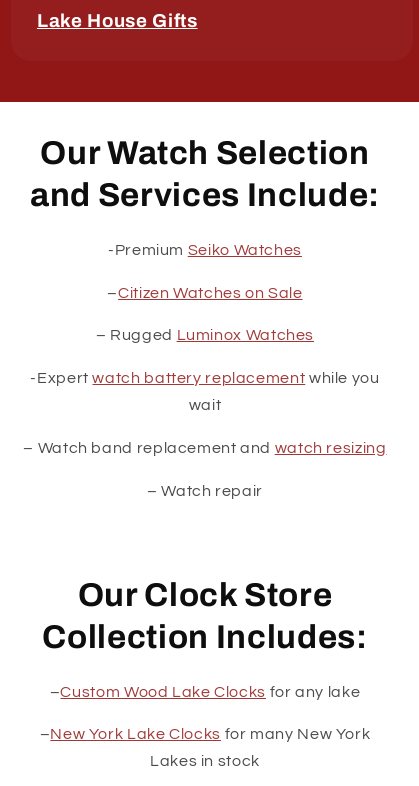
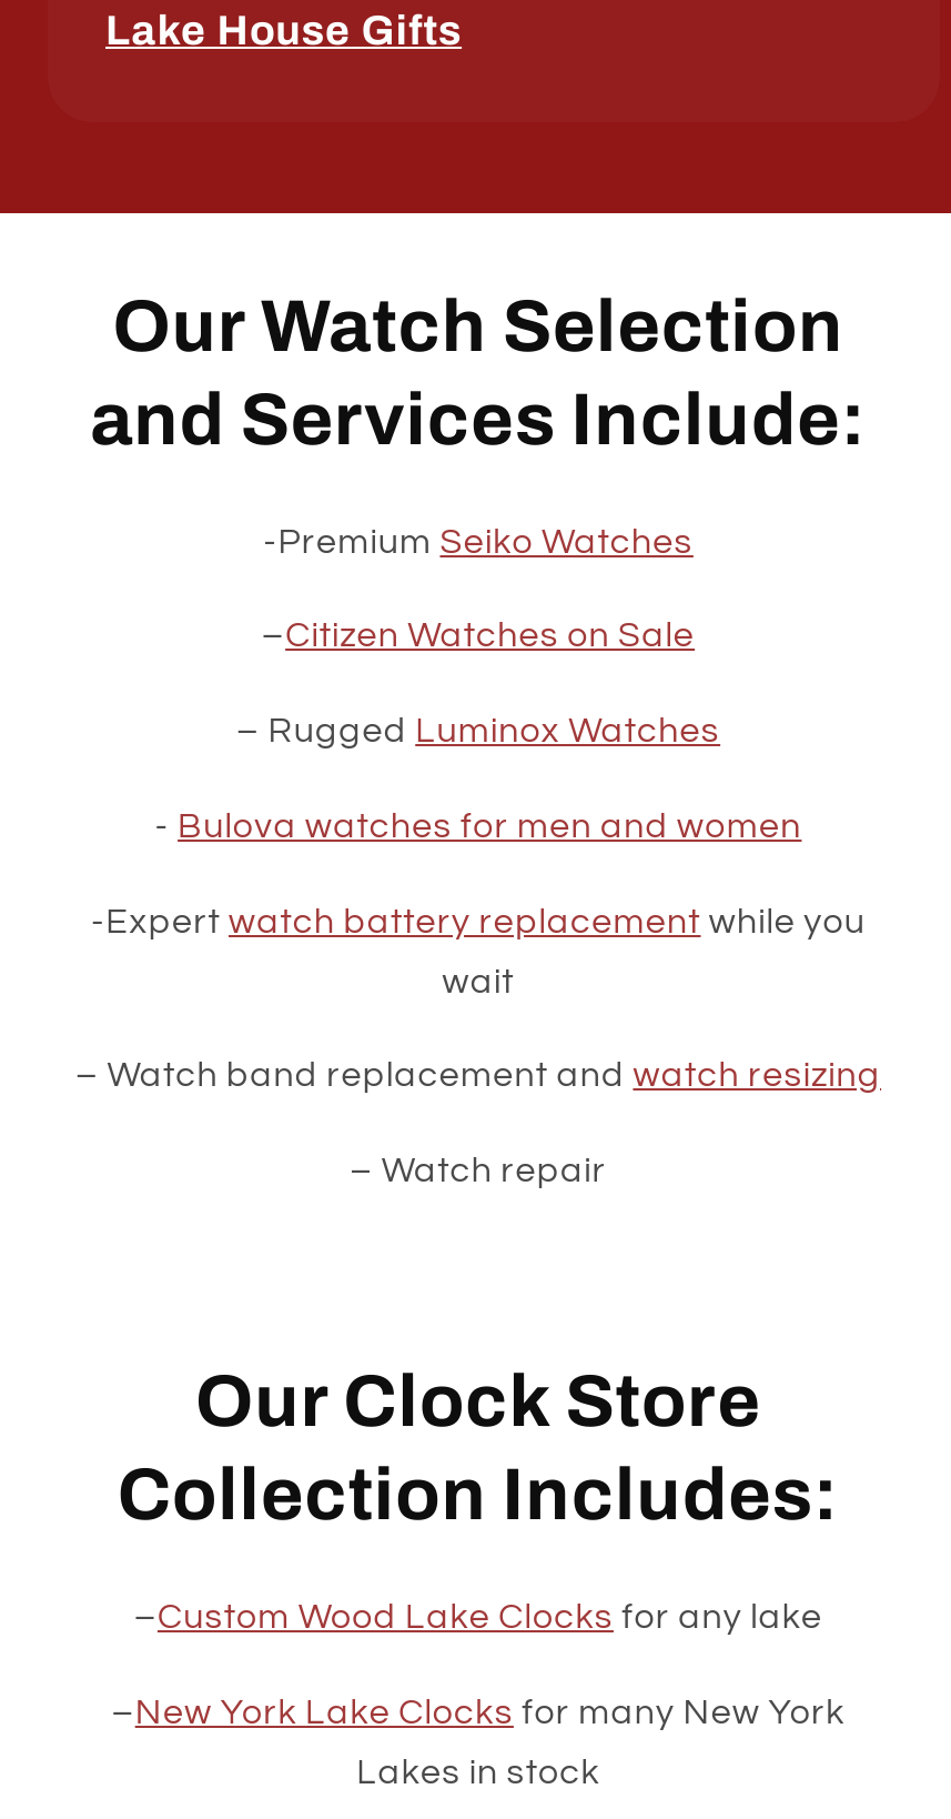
none -> [155,809,802,844] - Bulova watches for men and women

